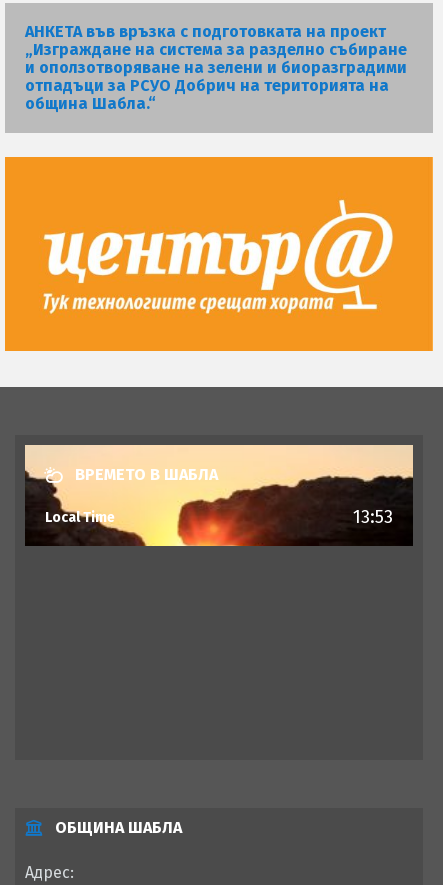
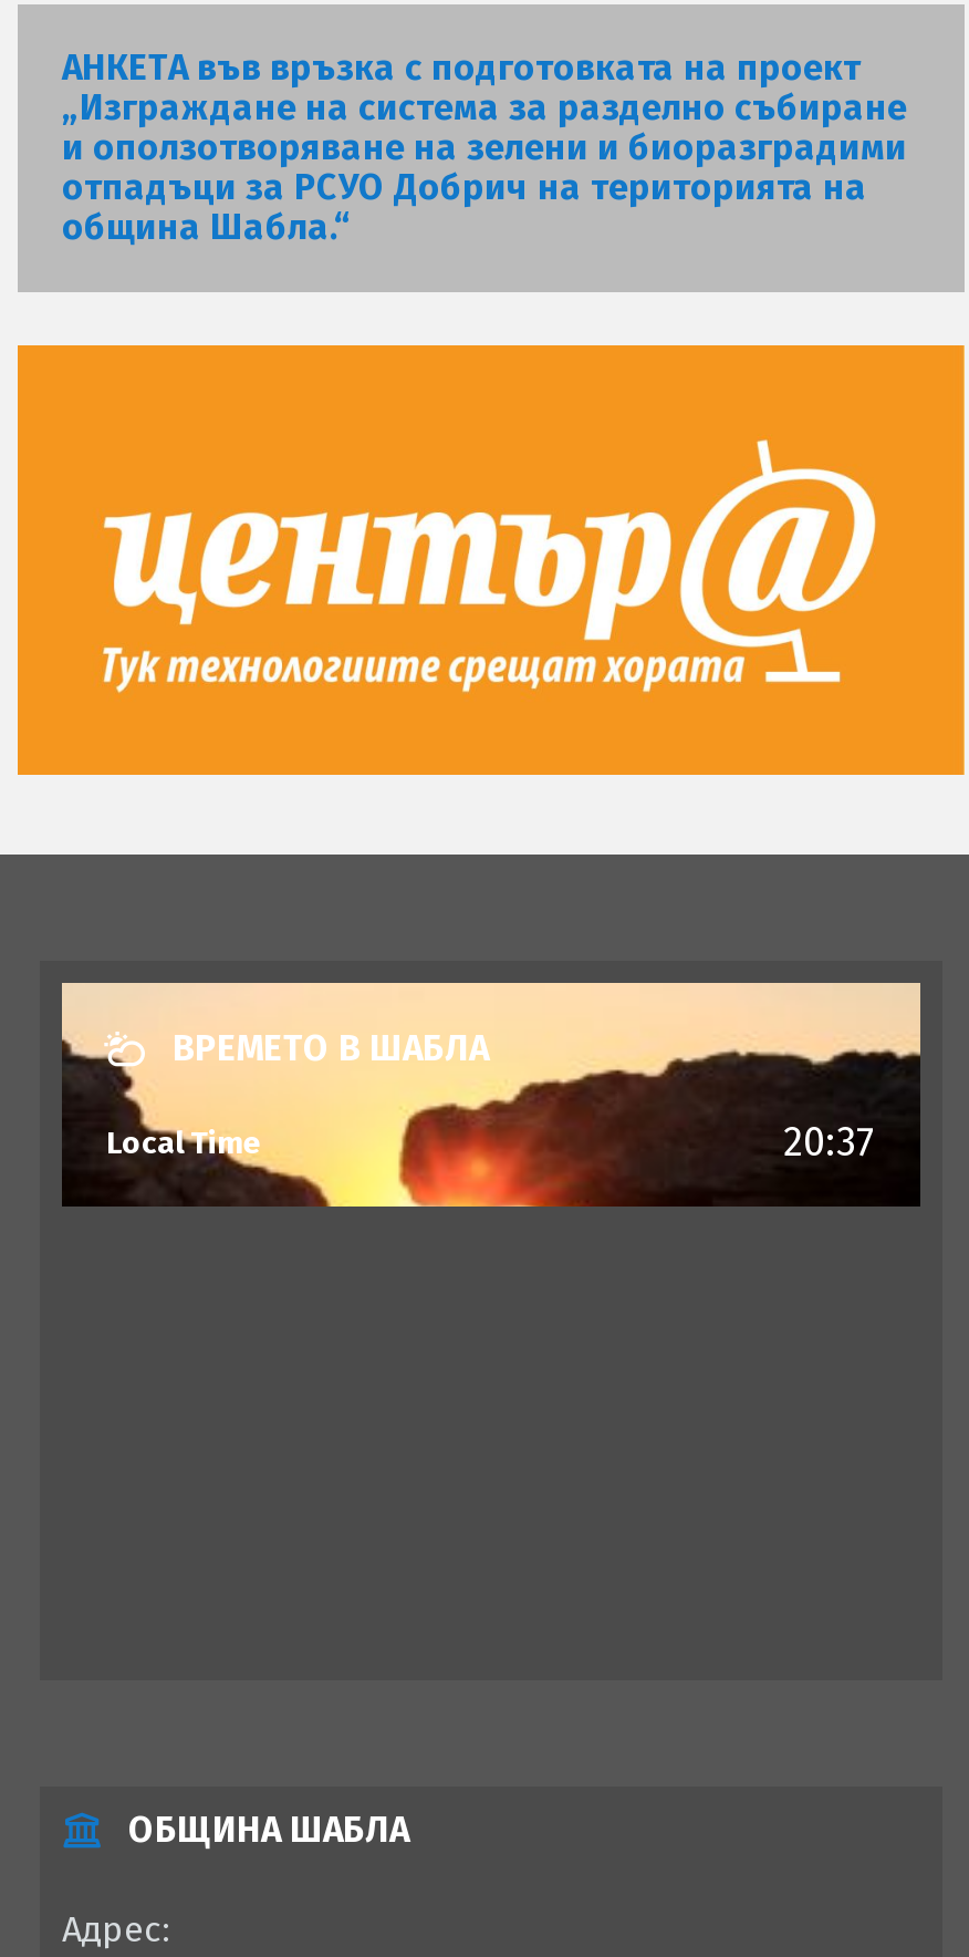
[353,505,393,527] 13:53 -> [783,1117,876,1166] 20:37

